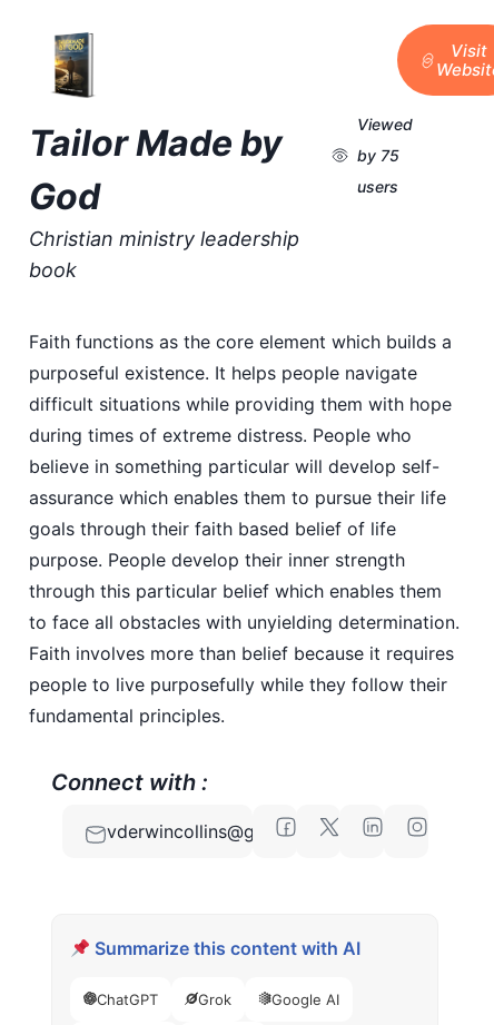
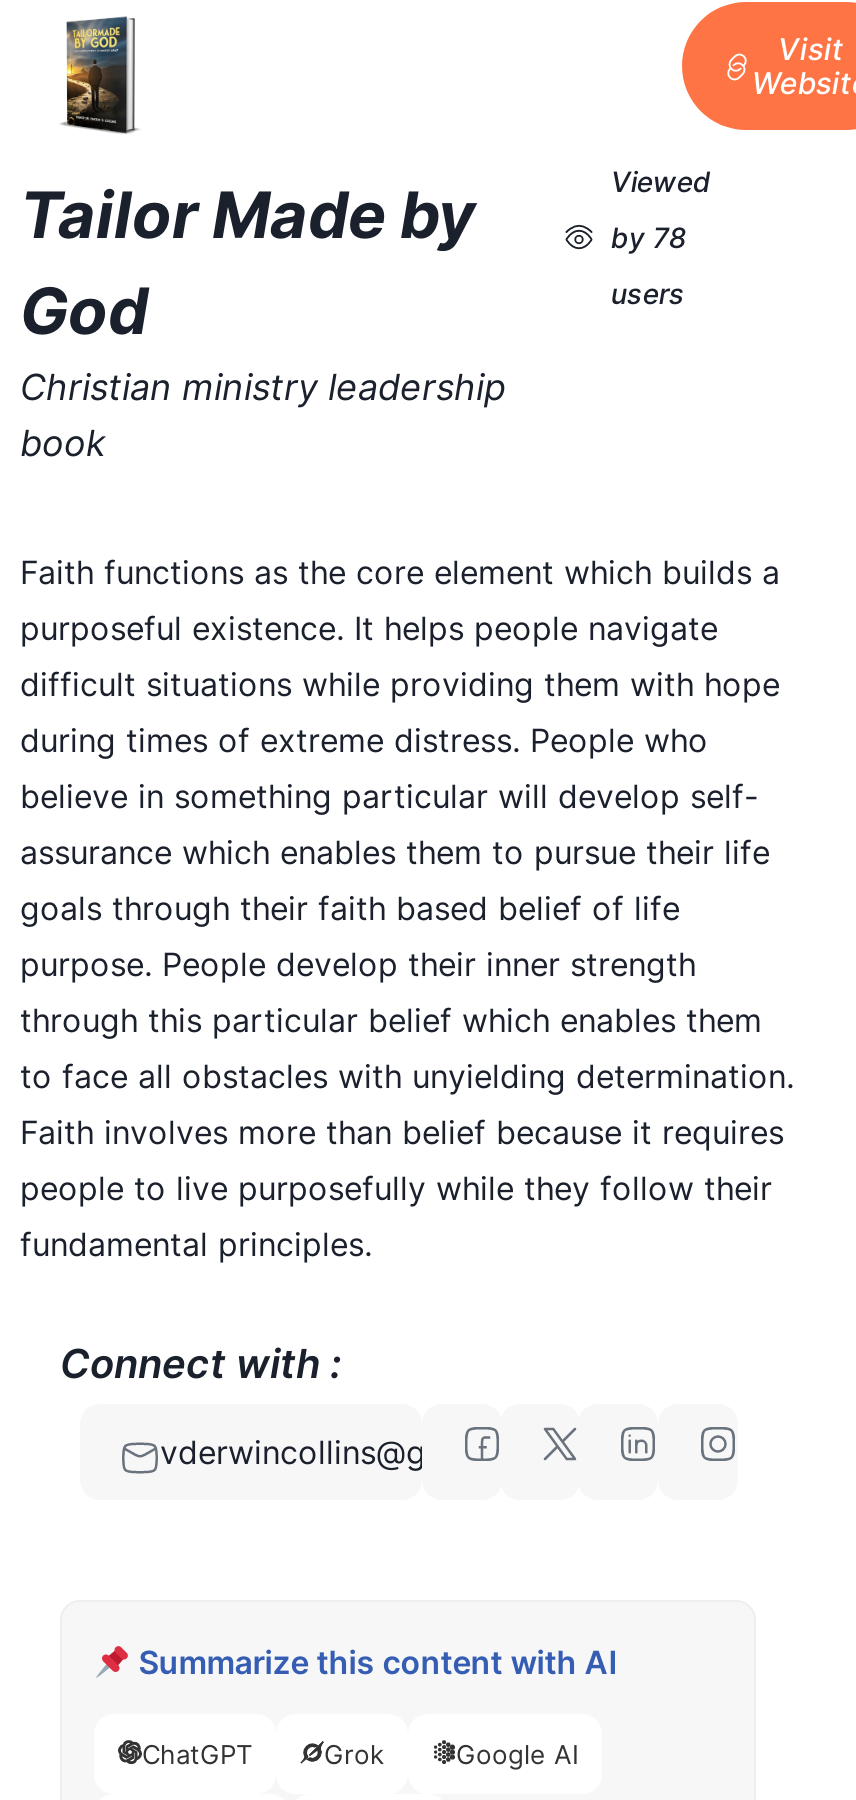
[357,145,400,164] by 75 -> [611,219,687,253] by 78

